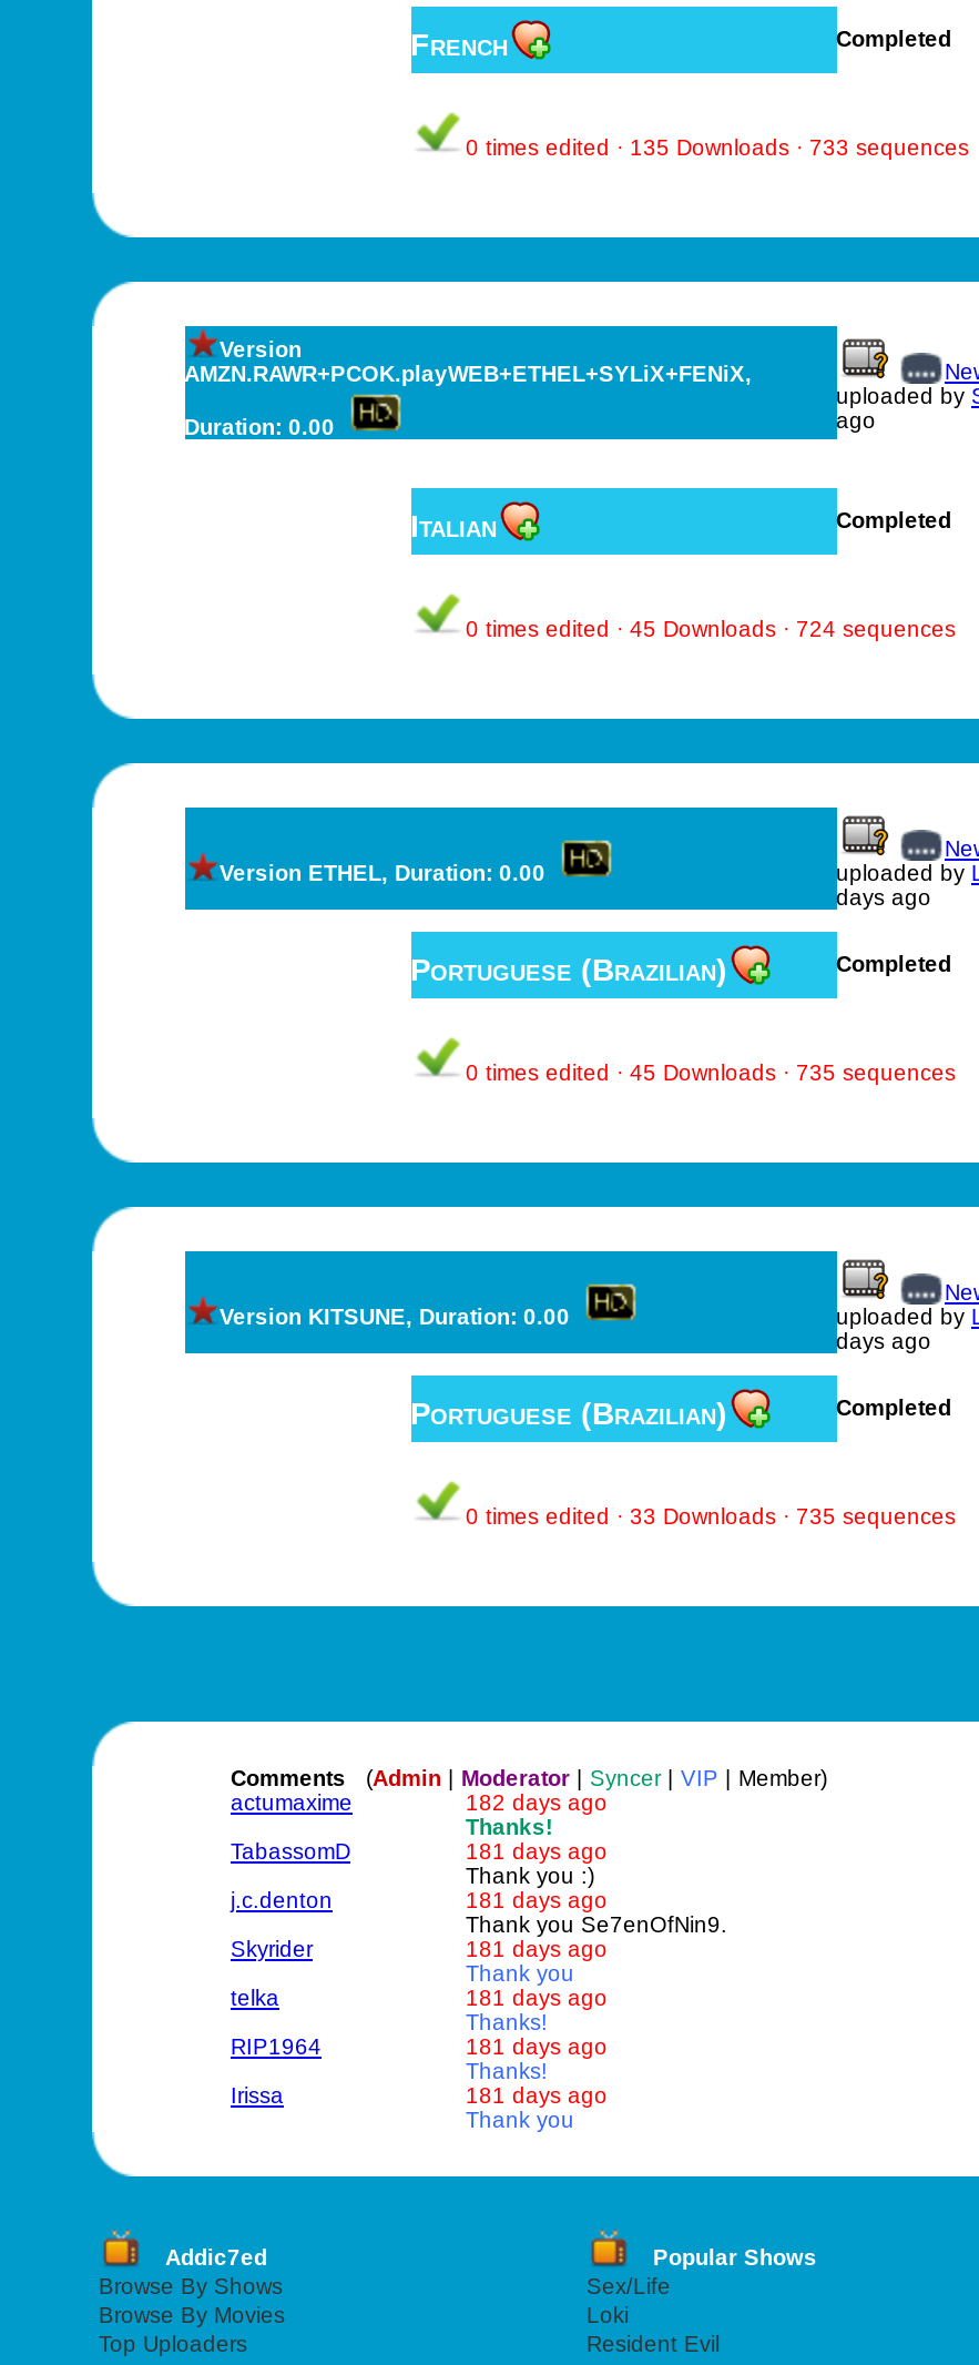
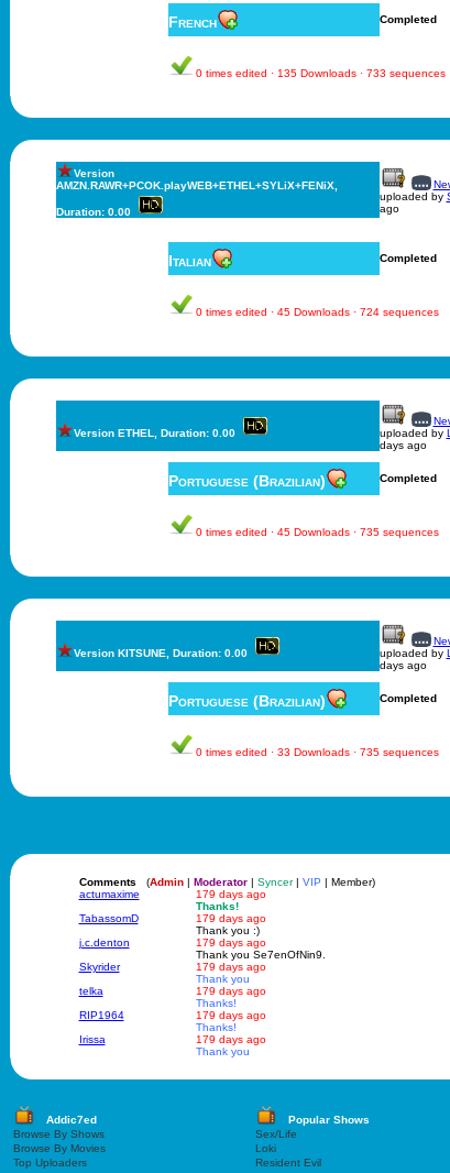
[466,1790,608,1815] 182 days ago -> [195,888,266,900] 179 days ago
[466,1839,608,1864] 181 days ago -> [195,912,266,924] 179 days ago
[466,1888,608,1912] 181 days ago -> [195,936,266,949] 179 days ago
[466,1937,608,1961] 181 days ago -> [195,961,266,973] 179 days ago
[466,1986,608,2010] 181 days ago -> [195,985,266,997] 179 days ago
[466,2034,608,2059] 181 days ago -> [195,1009,266,1021] 179 days ago
[466,2083,608,2108] 181 days ago -> [195,1033,266,1045] 179 days ago

